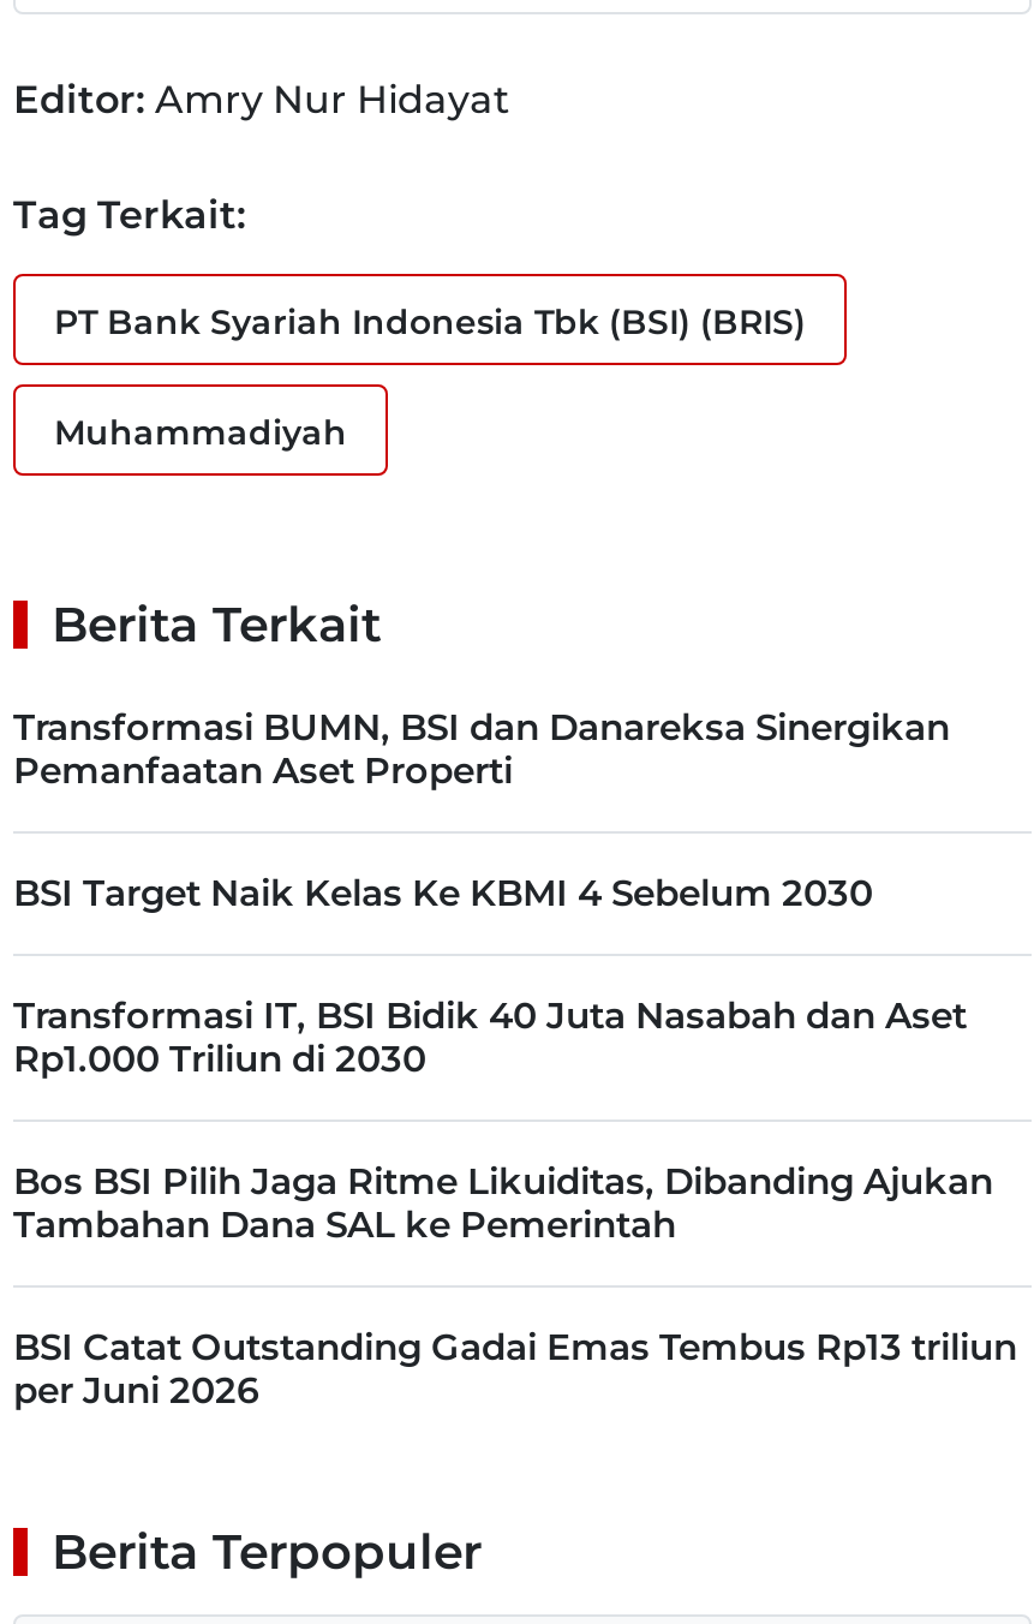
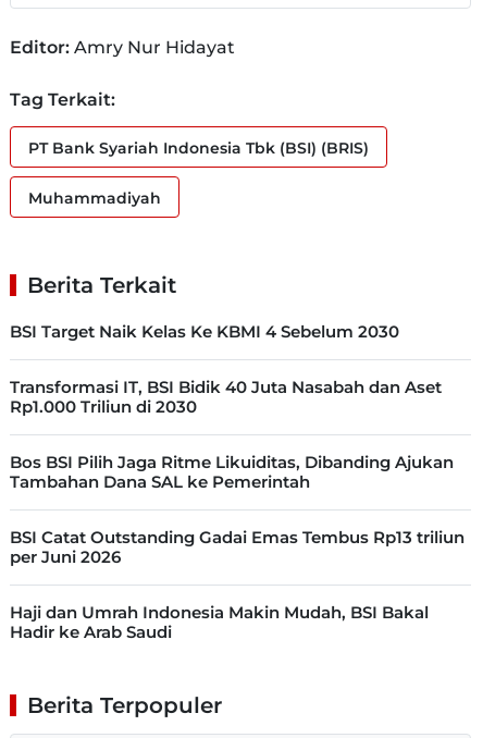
[13,704,950,793] Transformasi BUMN, BSI dan Danareksa Sinergikan | Pemanfaatan Aset Properti -> none
moved [13,870,1017,1413] -> [10,321,465,567]: BSI Target Naik Kelas Ke KBMI 4 Sebelum 2030 | Transformasi IT, BSI Bidik 40 Juta Nasabah dan Aset | Rp1.000 Triliun di 2030 | Bos BSI Pilih Jaga Ritme Likuiditas, Dibanding Ajukan | Tambahan Dana SAL ke Pemerintah | BSI Catat Outstanding Gadai Emas Tembus Rp13 triliun | per Juni 2026
none -> [10,602,429,642] Haji dan Umrah Indonesia Makin Mudah, BSI Bakal | Hadir ke Arab Saudi

